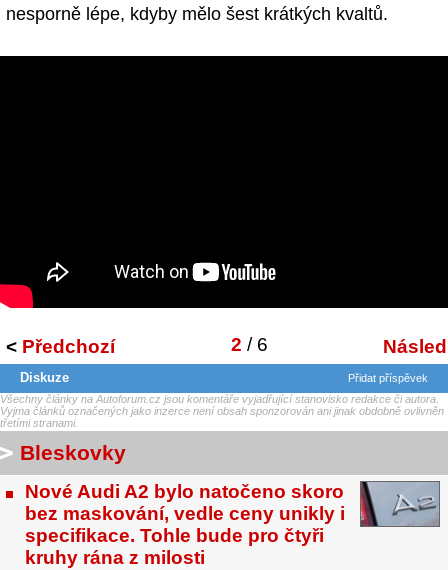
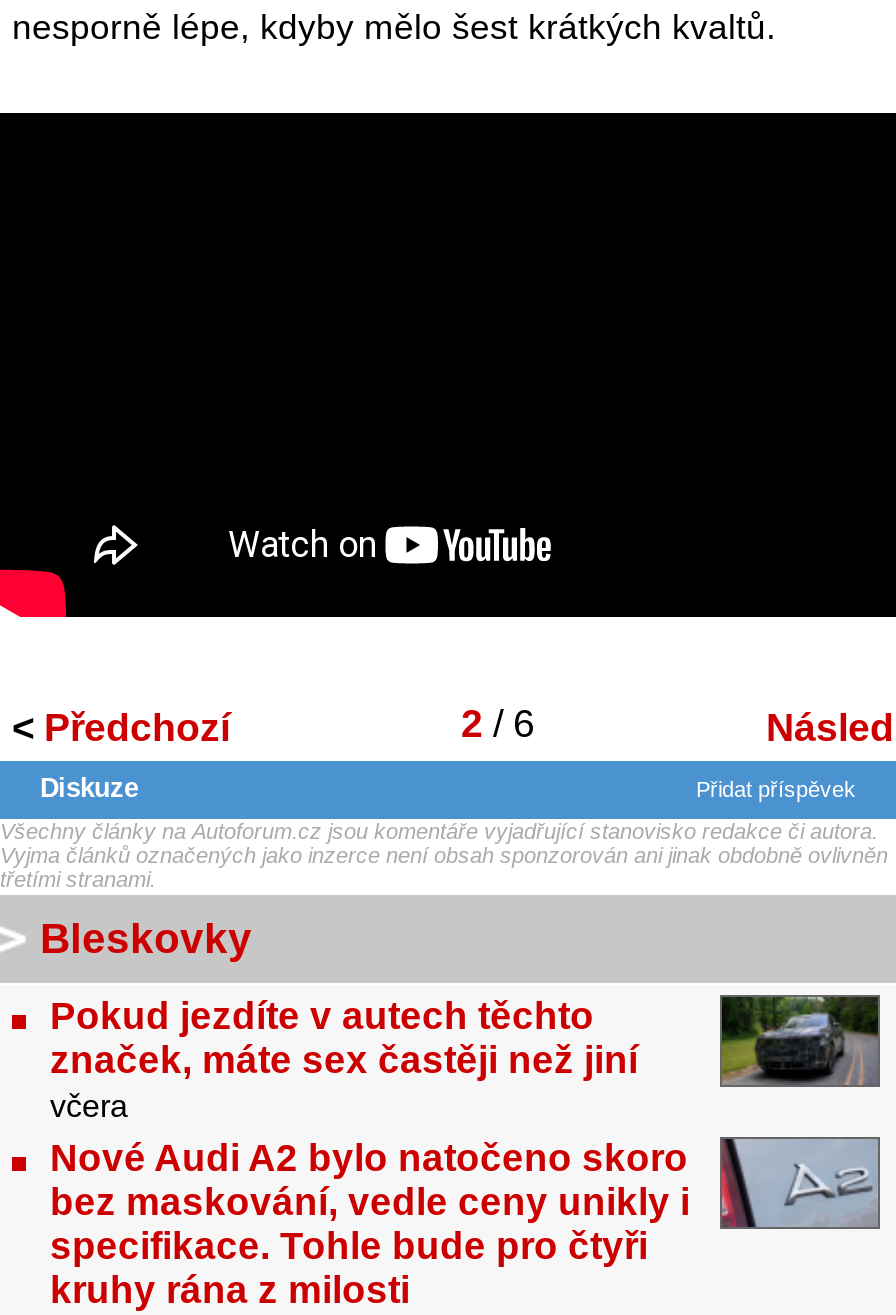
none -> [50,996,638,1124] Pokud jezdíte v autech těchto | značek, máte sex častěji než jiní | včera
none -> [720,996,880,1088] [image]

